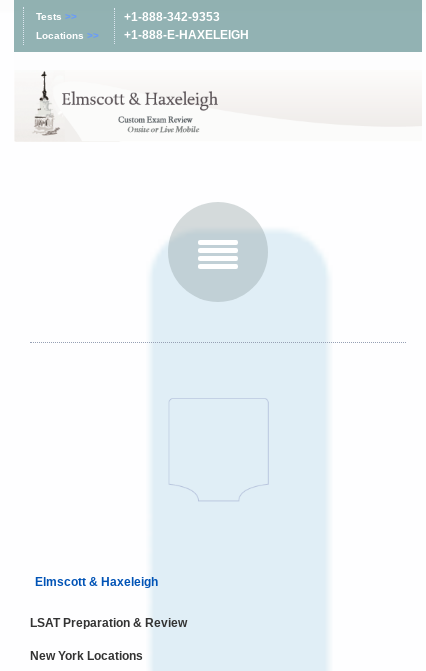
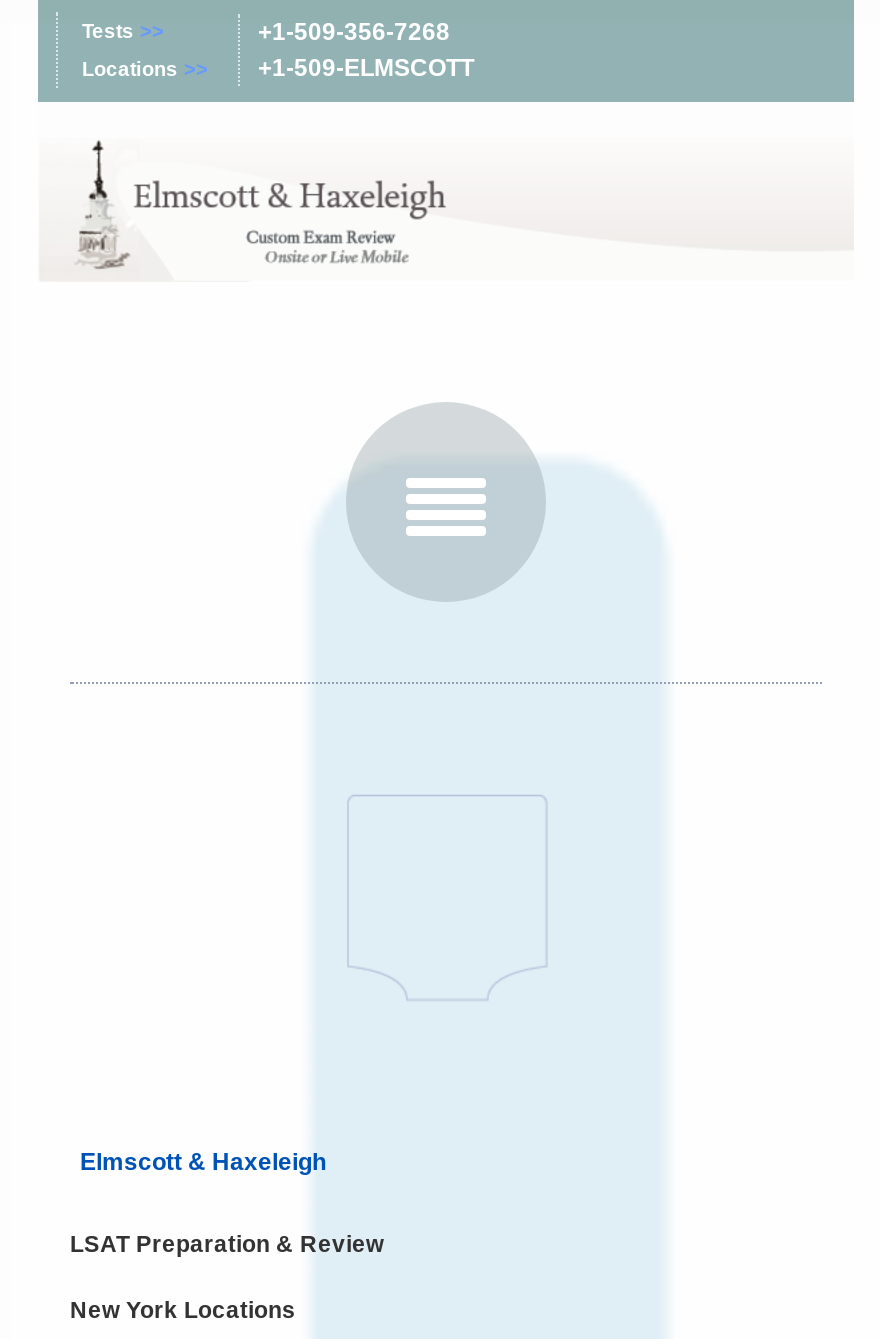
[124,10,249,42] +1-888-342-9353 | +1-888-E-HAXELEIGH -> [258,18,474,82] +1-509-356-7268 | +1-509-ELMSCOTT

